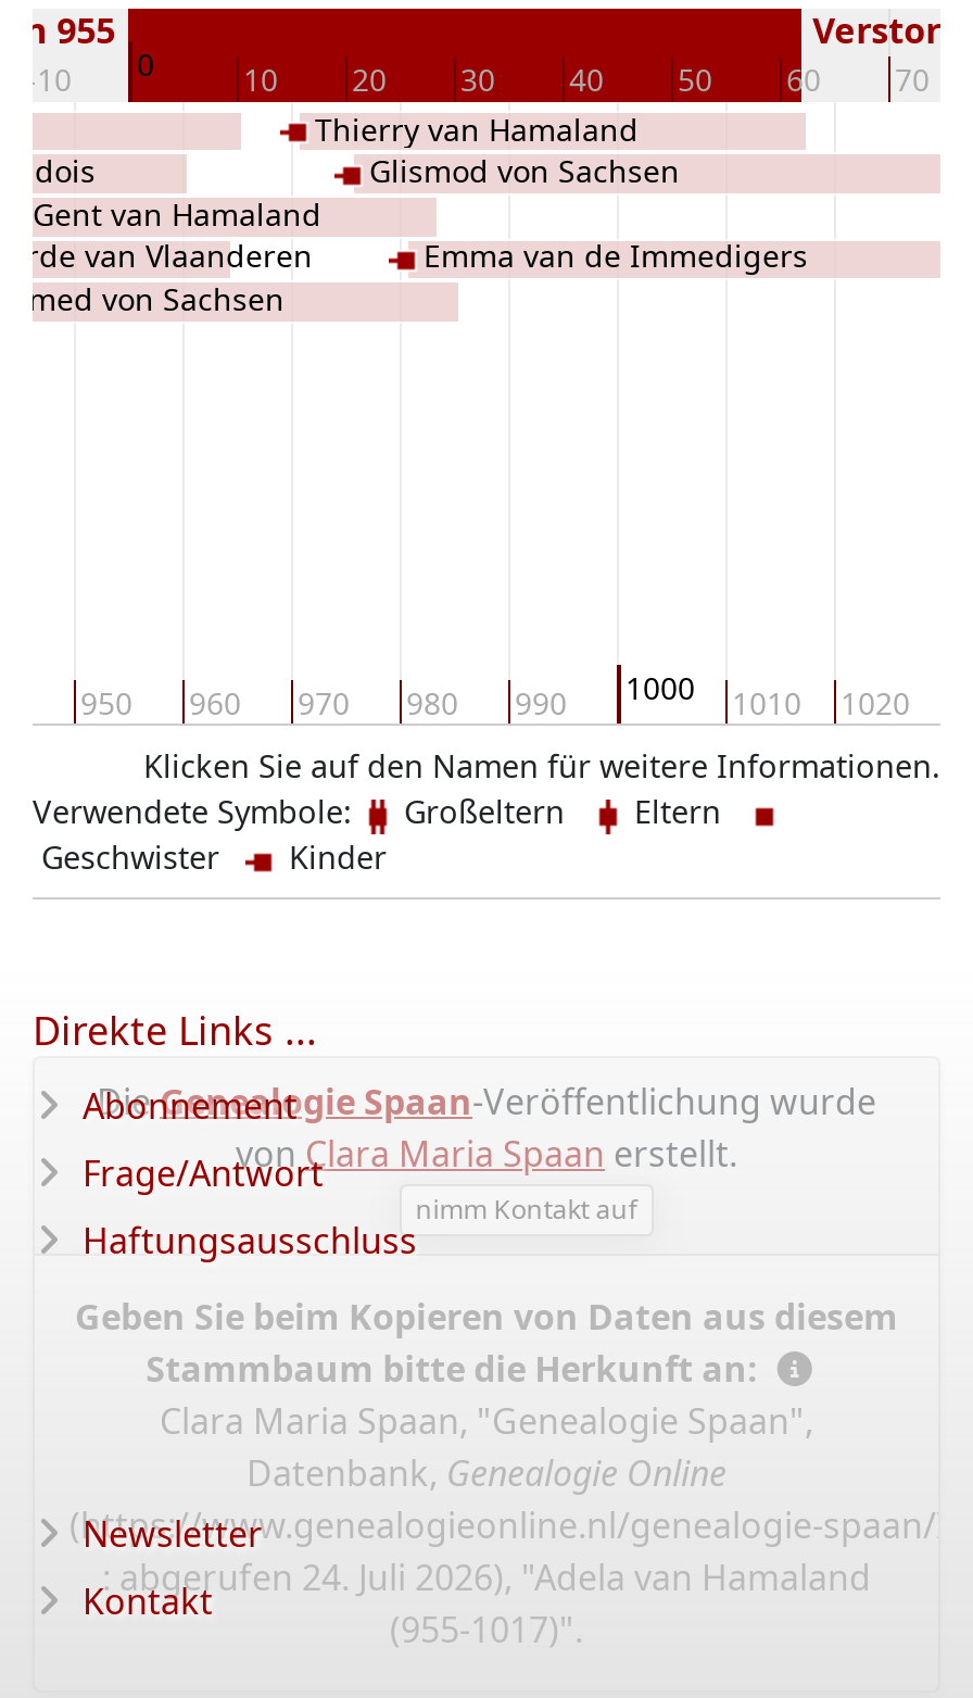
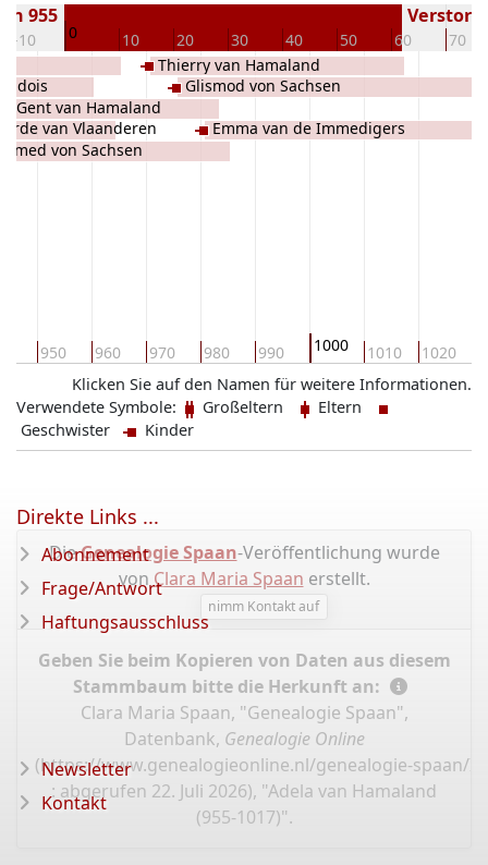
[102,1553,871,1601] : abgerufen 24. Juli 2026), "Adela van Hamaland -> [51,779,437,803] : abgerufen 22. Juli 2026), "Adela van Hamaland

